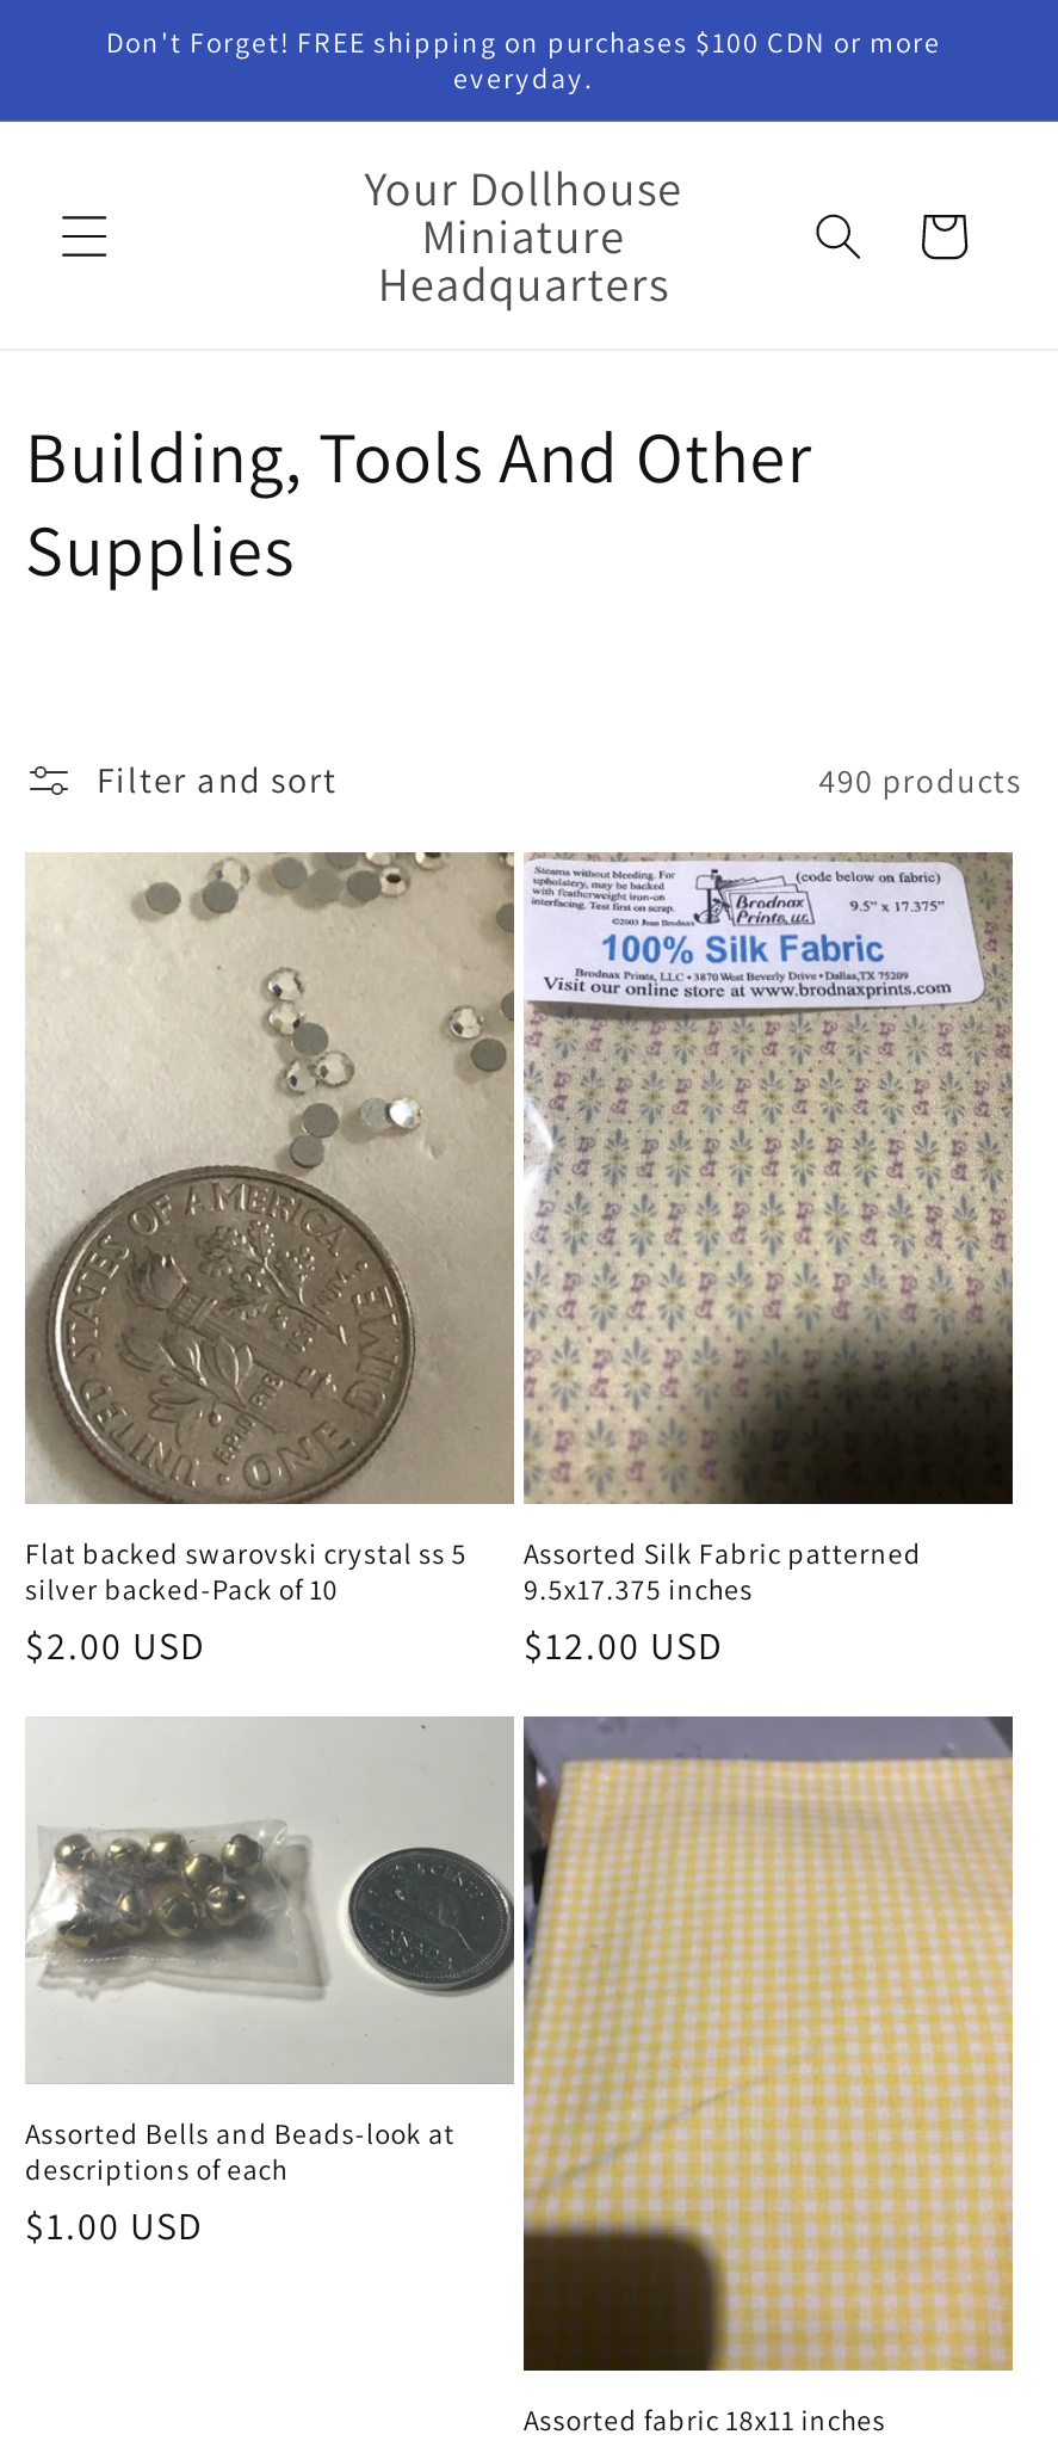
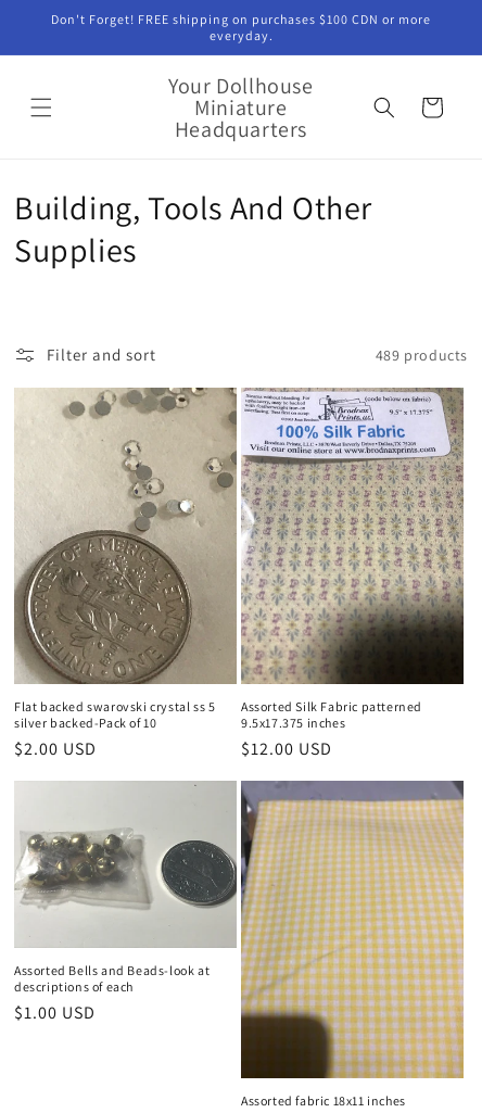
[819,758,1022,801] 490 products -> [375,345,468,364] 489 products

